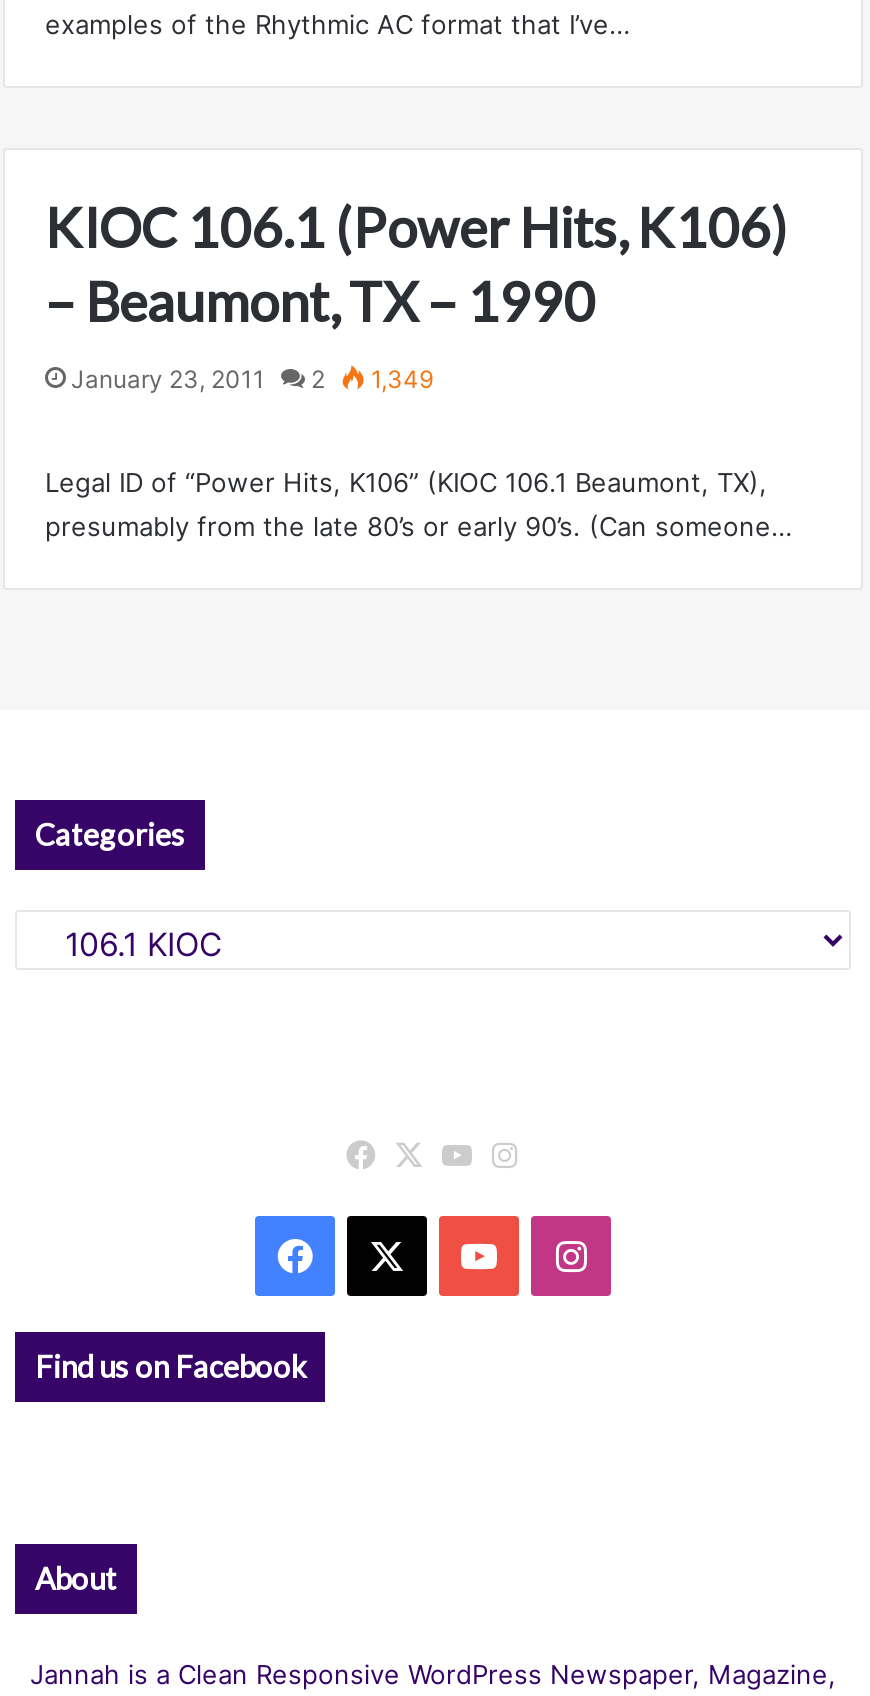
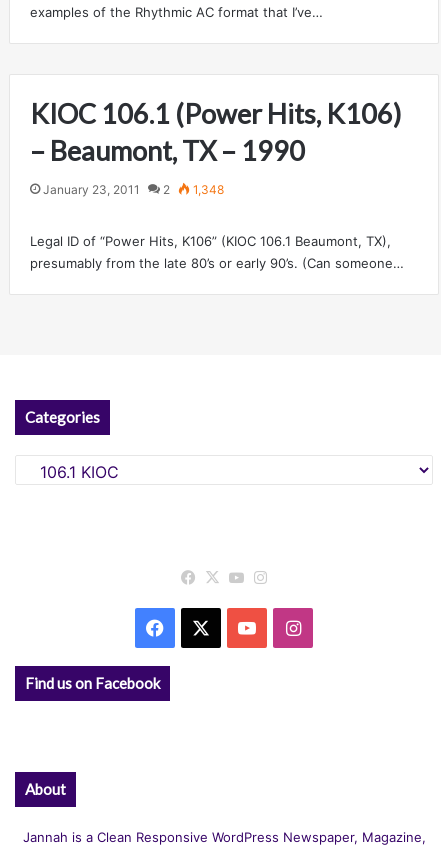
[71,364,433,394] January 23, 2011 2 1,349 -> [43,182,224,197] January 23, 2011 2 1,348

